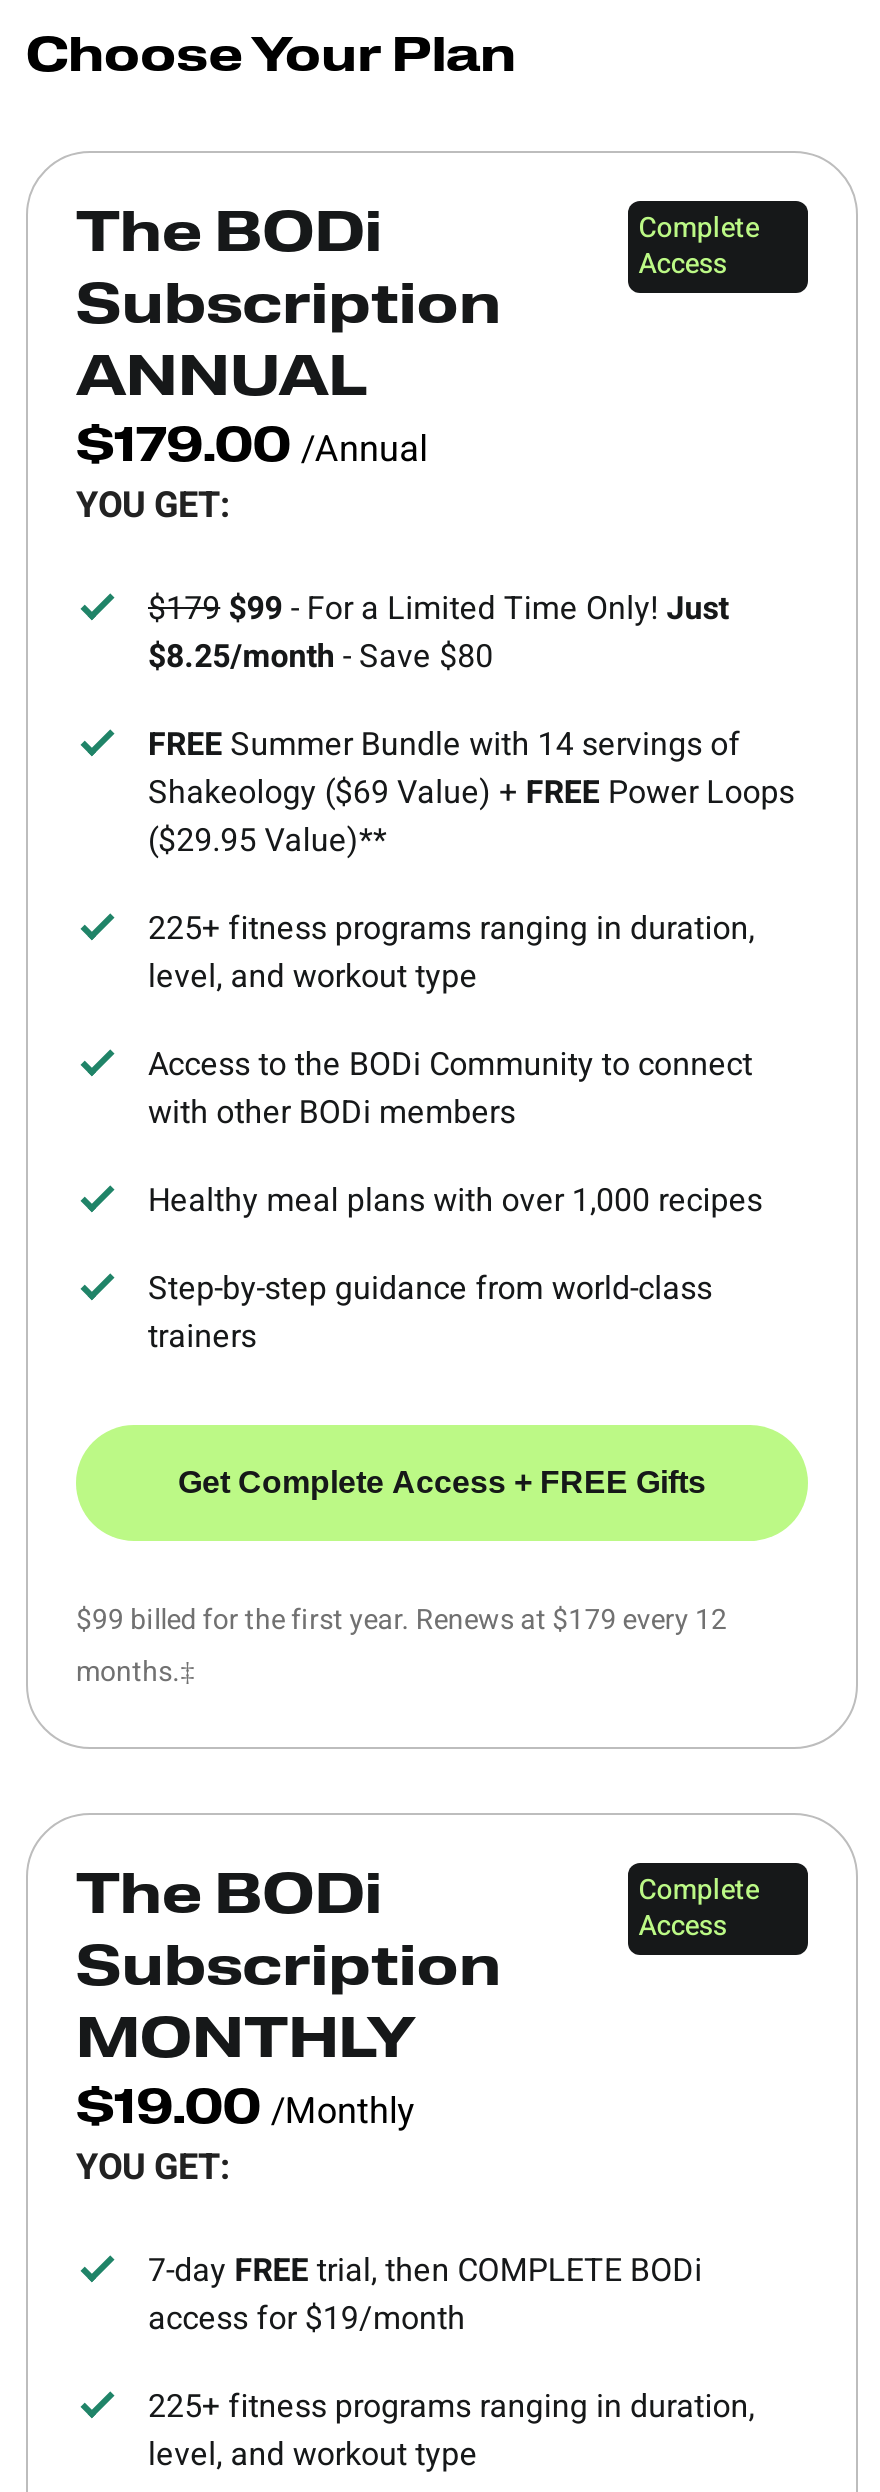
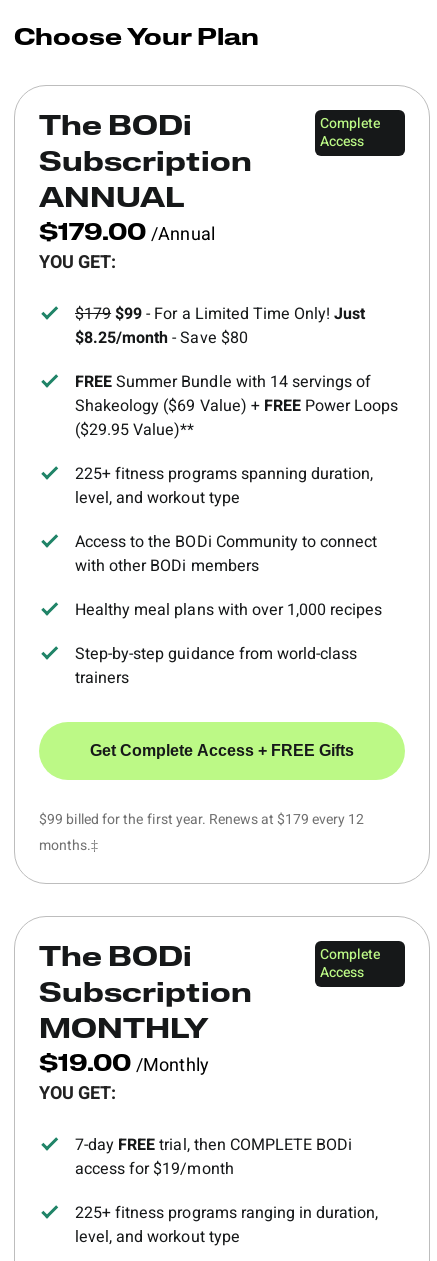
[148,905,755,953] 225+ fitness programs ranging in duration, -> [75,462,373,486] 225+ fitness programs spanning duration,

